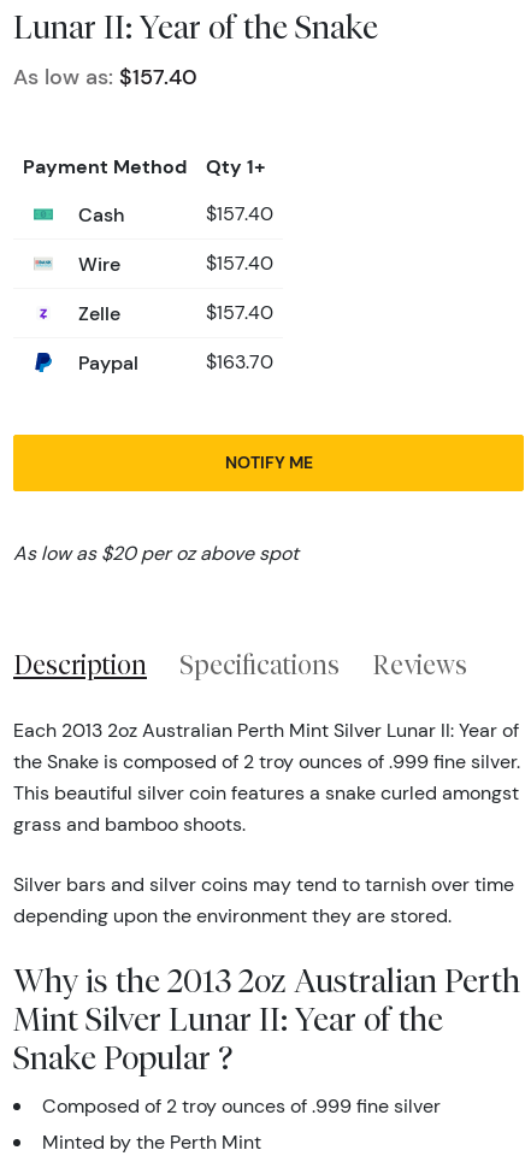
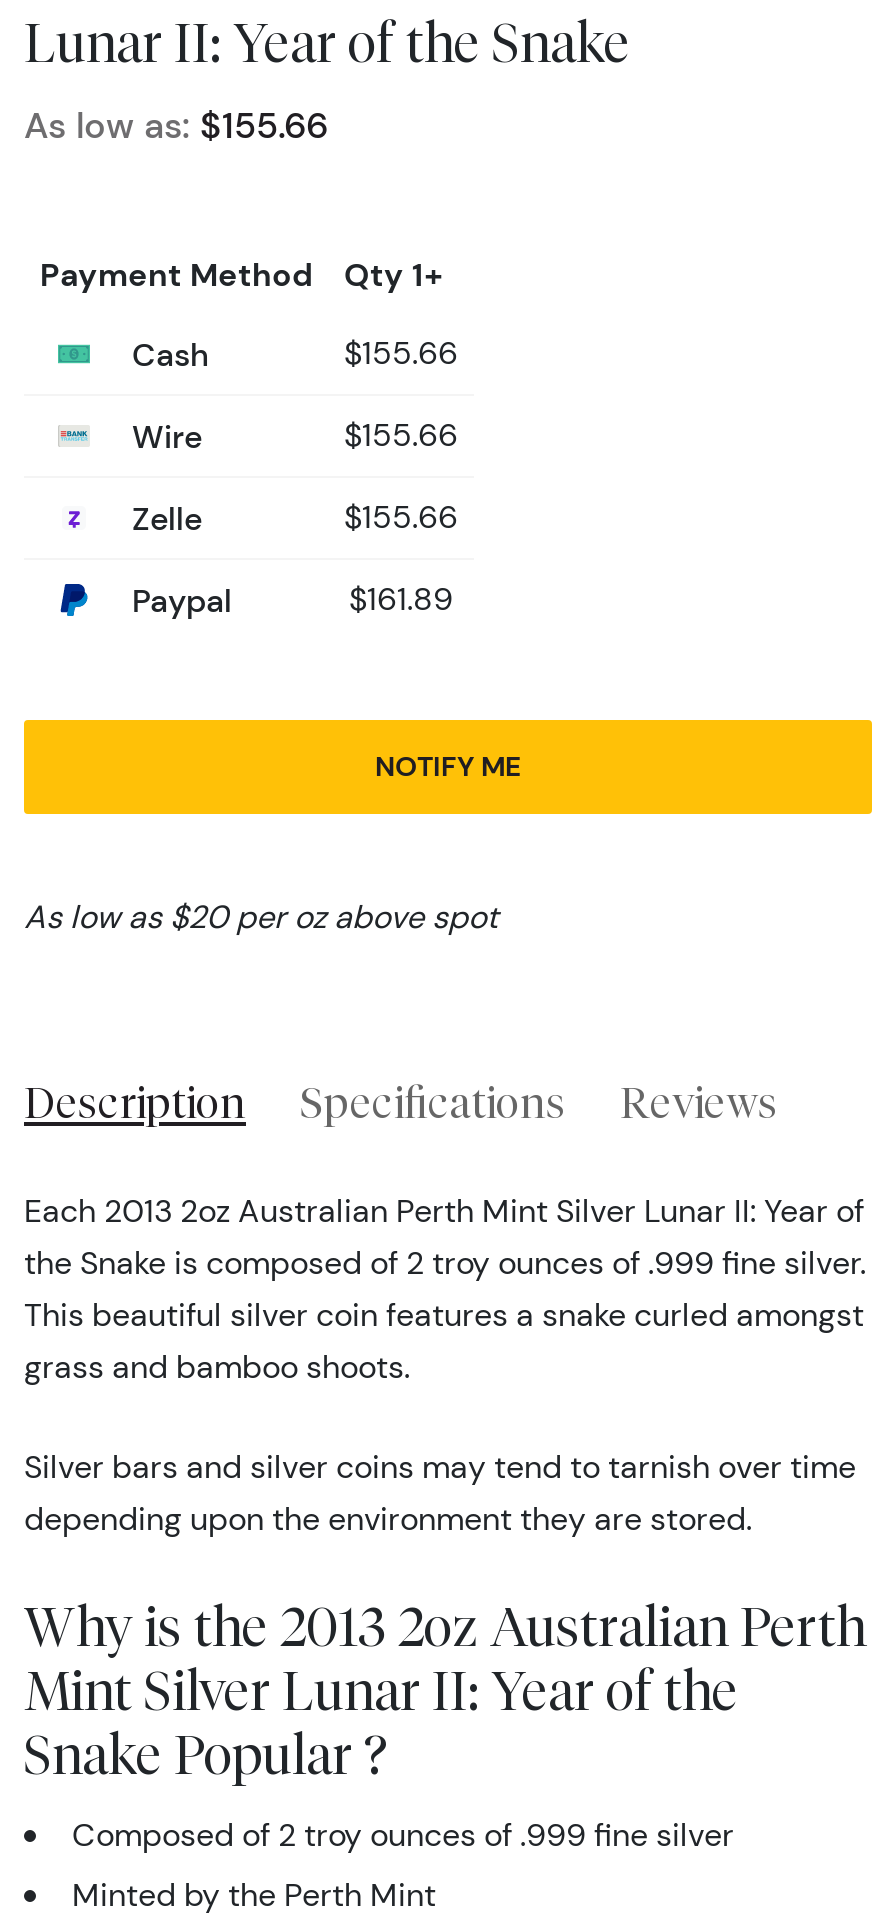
[13,64,197,91] As low as: $157.40 -> [24,105,328,149] As low as: $155.66
[206,203,273,226] $157.40 -> [344,335,458,373] $155.66
[206,252,273,275] $157.40 -> [344,417,458,455] $155.66
[206,301,273,324] $157.40 -> [344,499,458,537] $155.66
[206,351,273,374] $163.70 -> [349,581,453,619] $161.89

